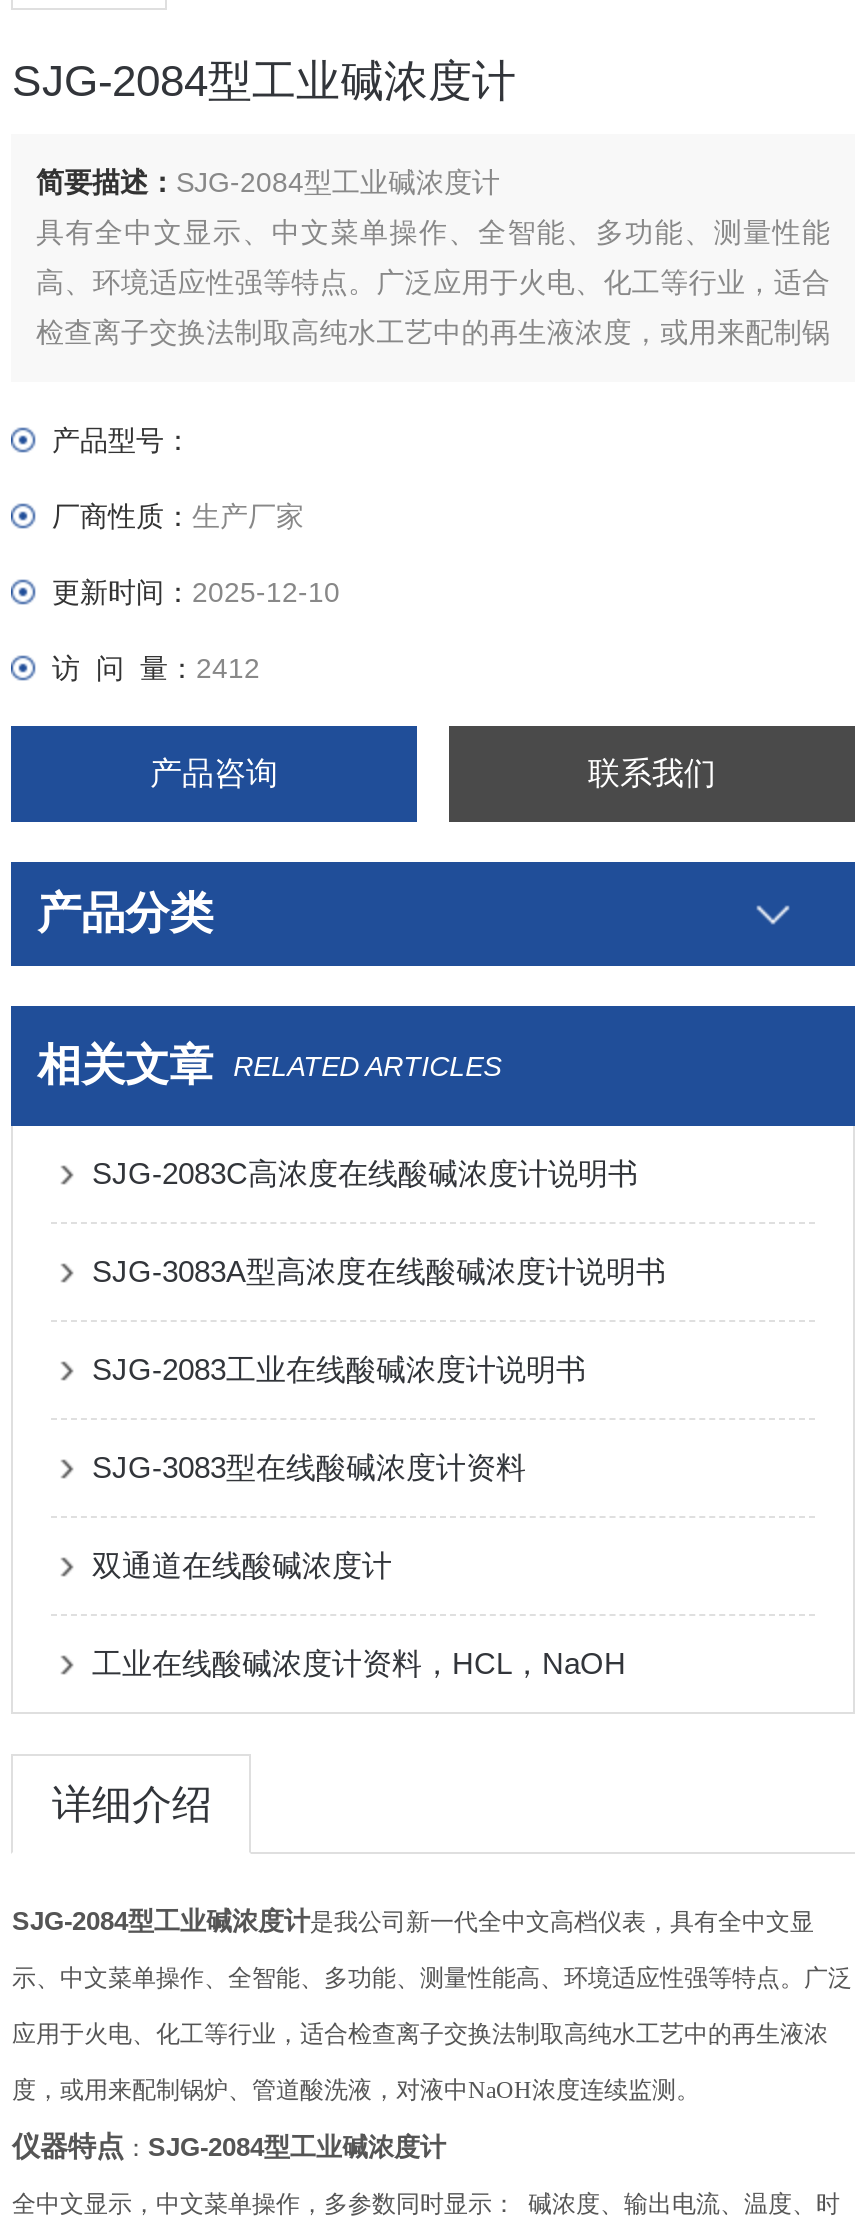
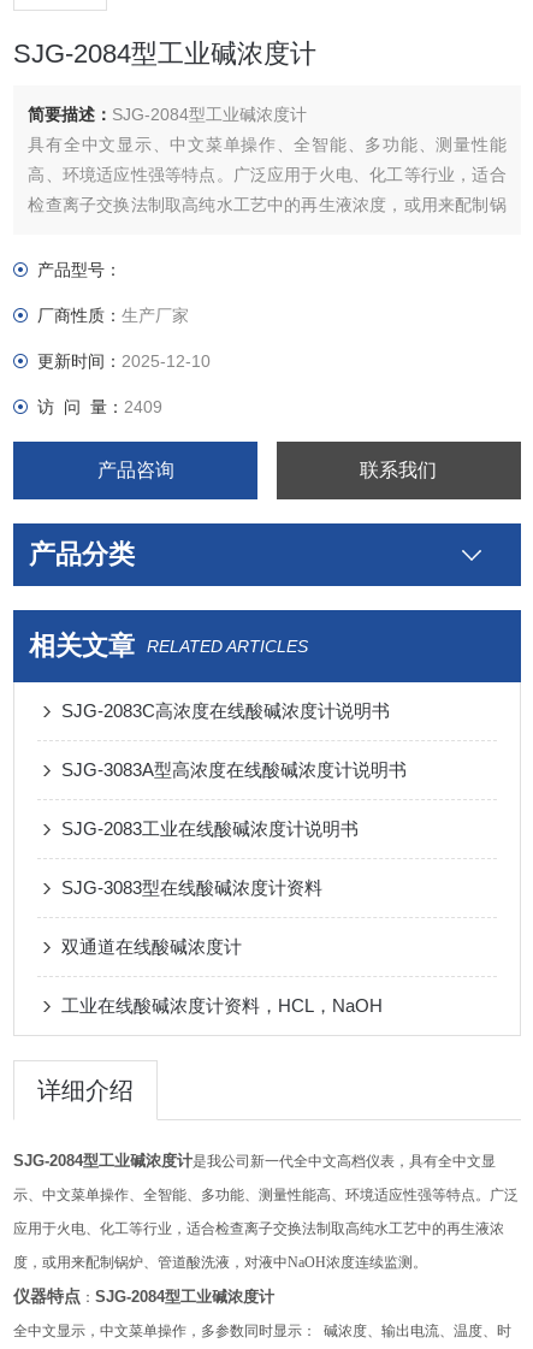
[52,652,260,684] 访 问 量：2412 -> [38,397,163,416] 访 问 量：2409

